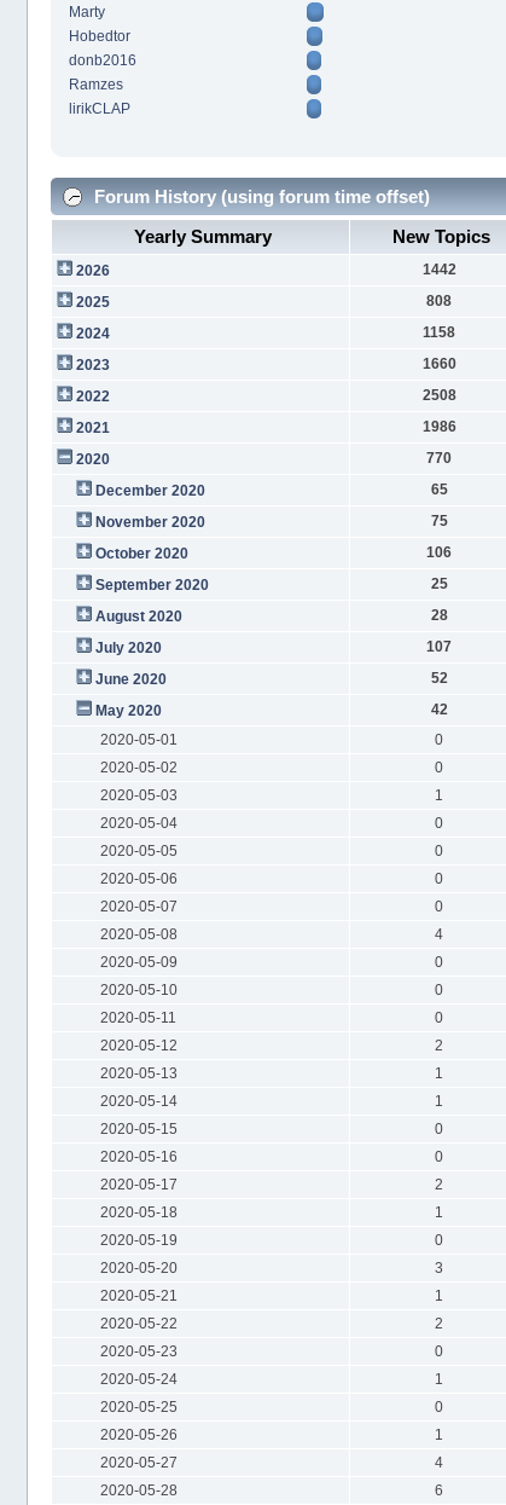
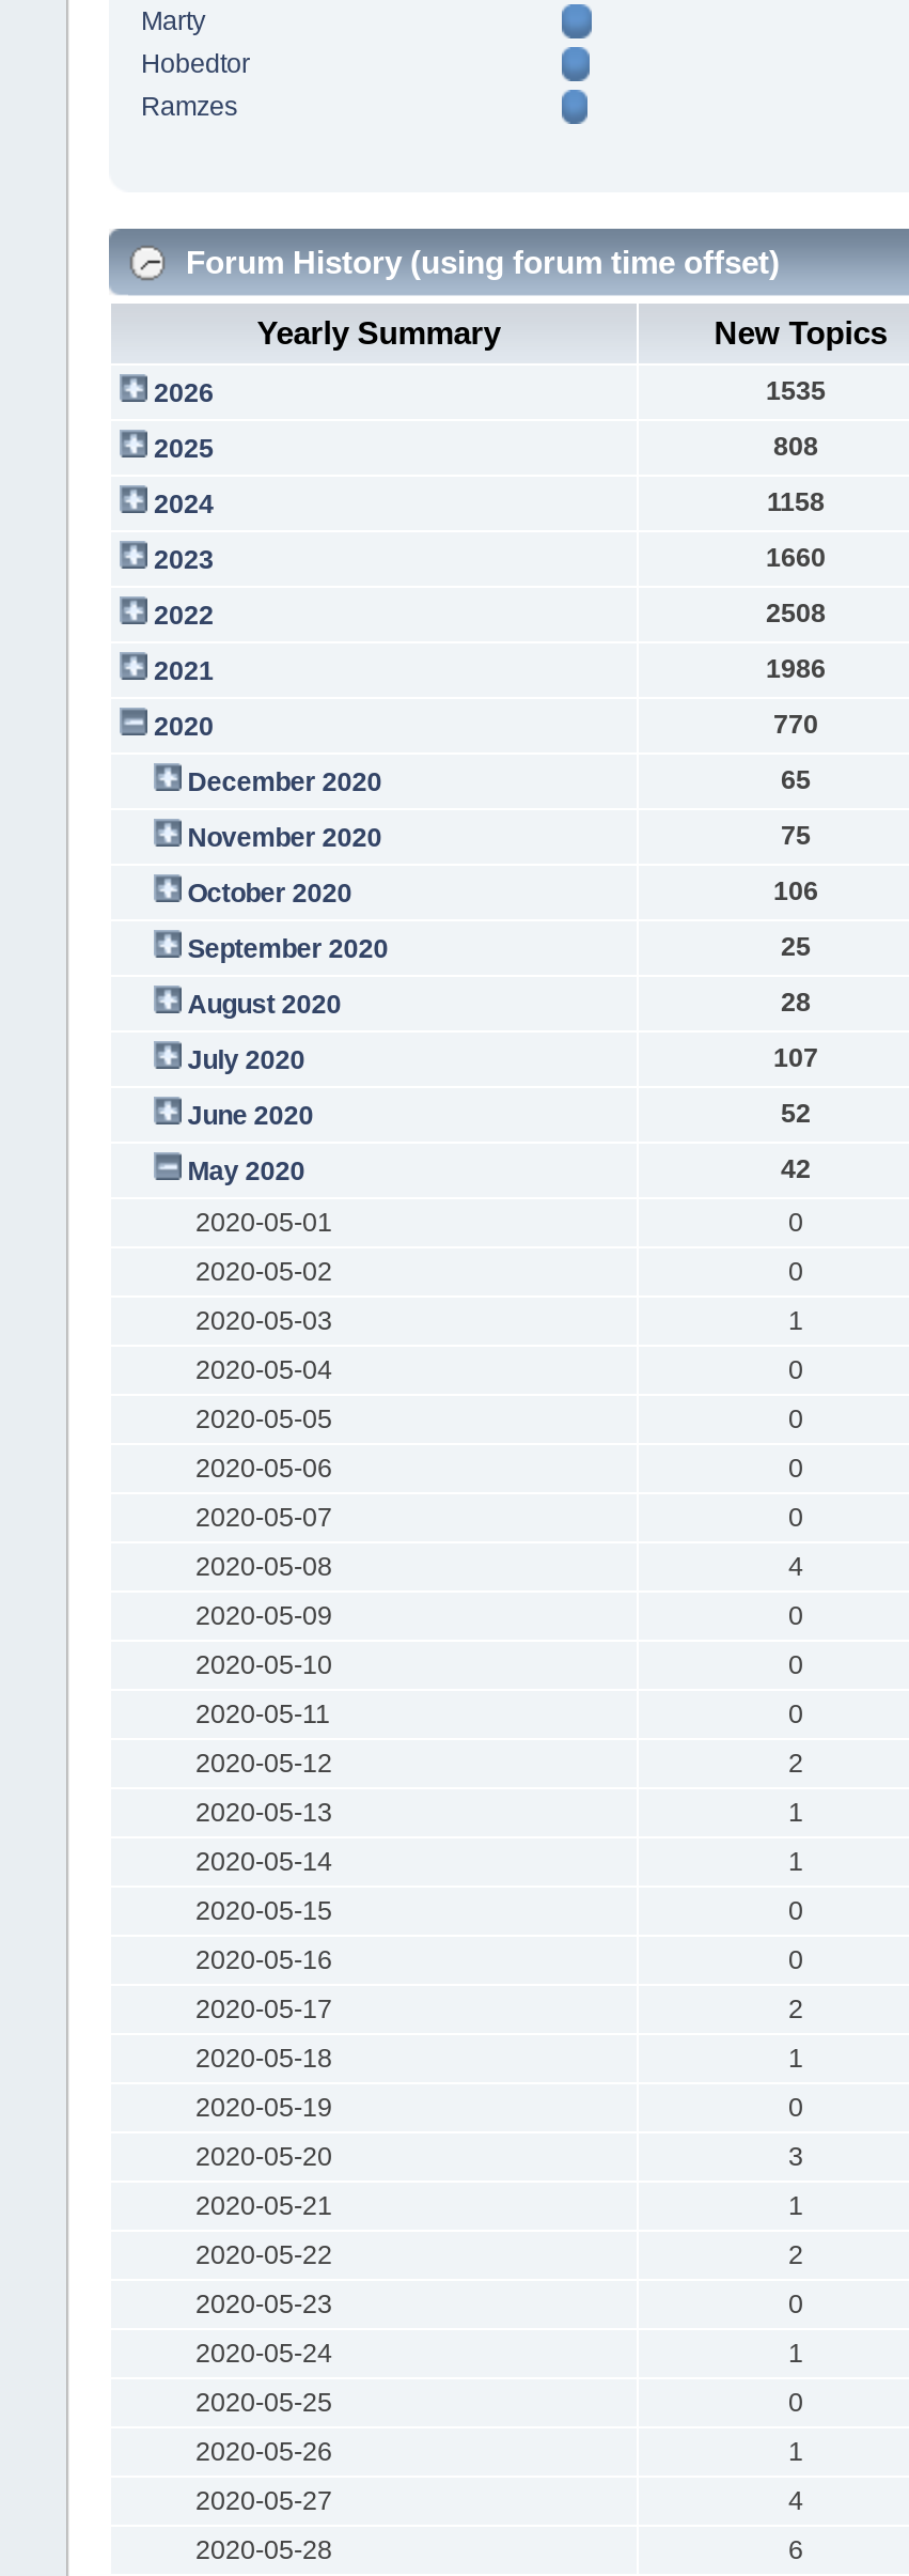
[69,53,136,70] donb2016 -> none
[69,101,130,118] lirikCLAP -> none
[422,261,456,278] 1442 -> [766,376,826,406] 1535

